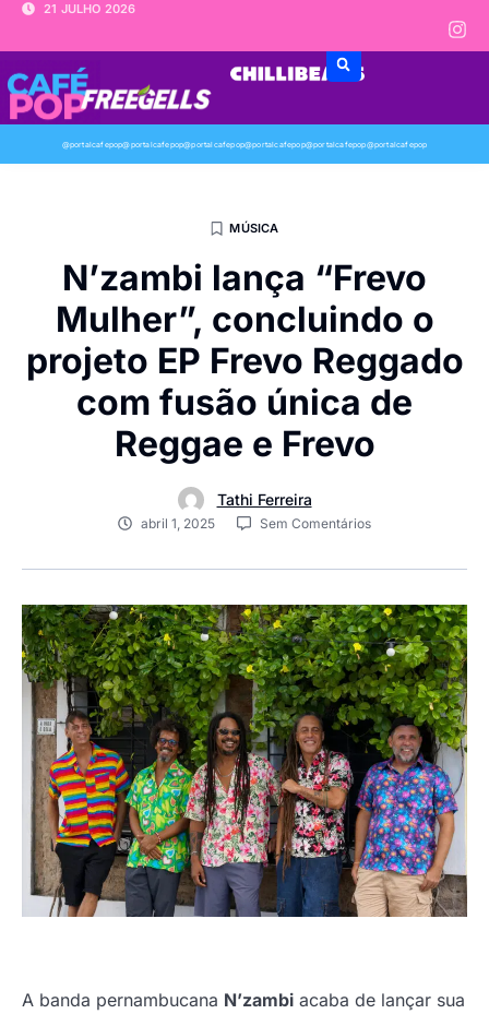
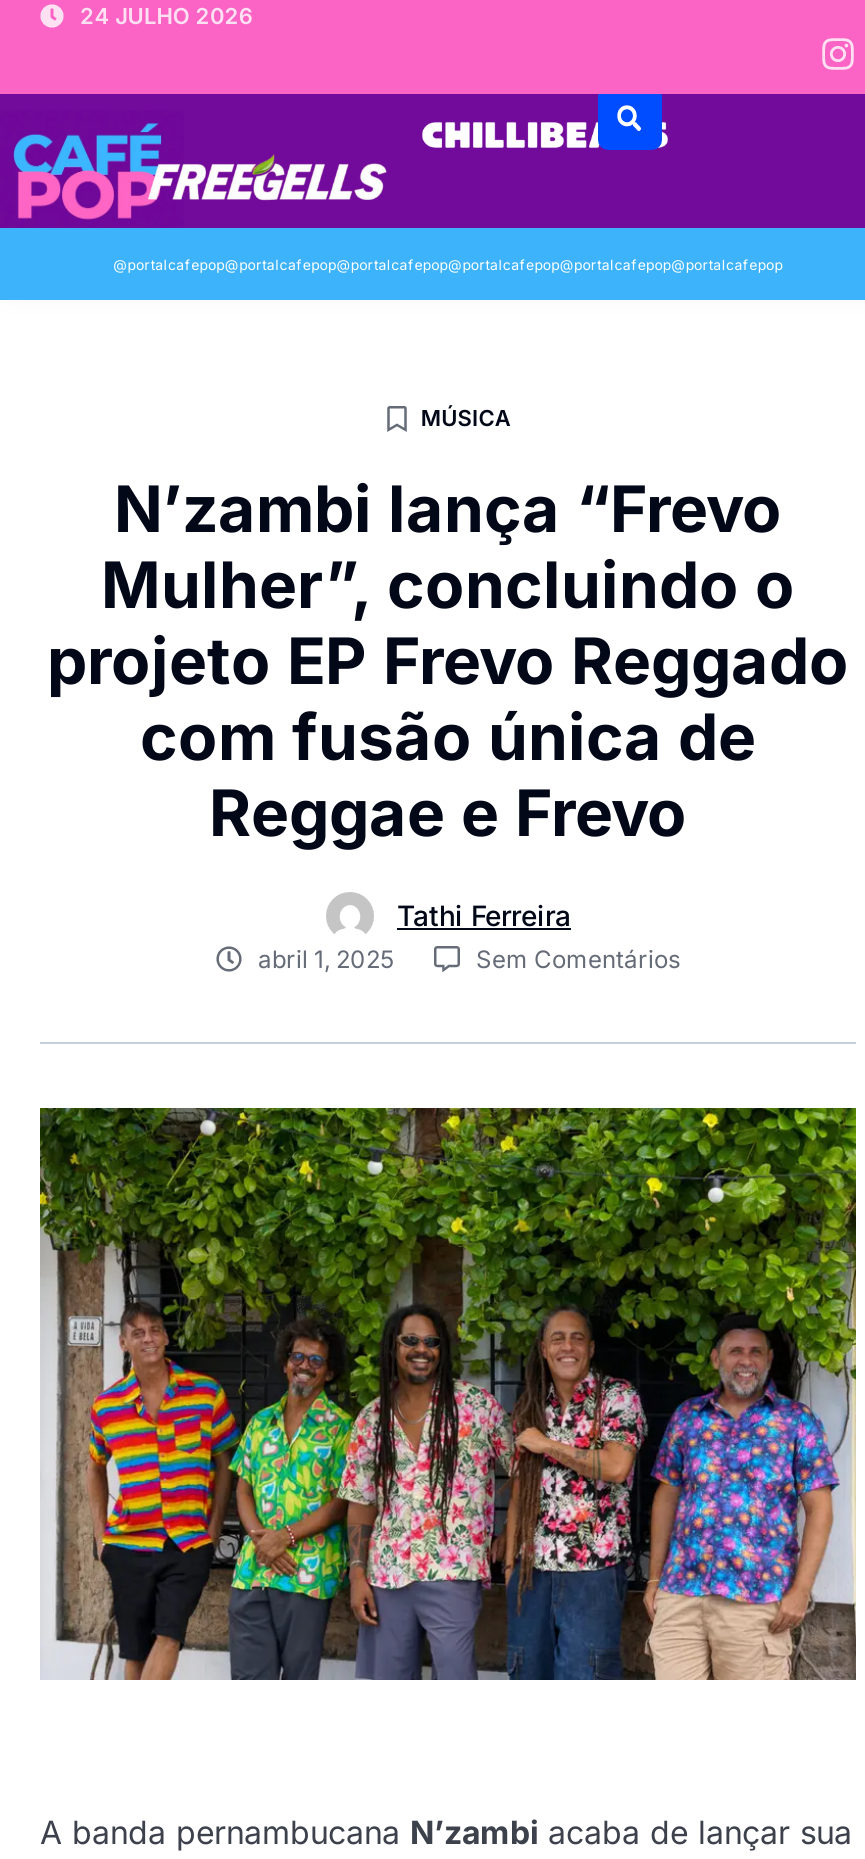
[44,1,136,16] 21 JULHO 2026 -> [80,2,253,30] 24 JULHO 2026

